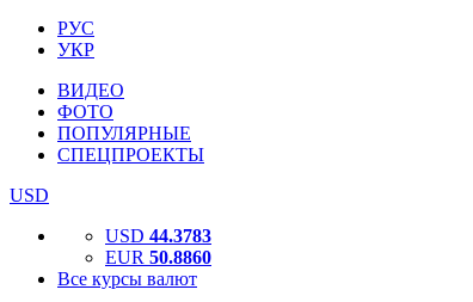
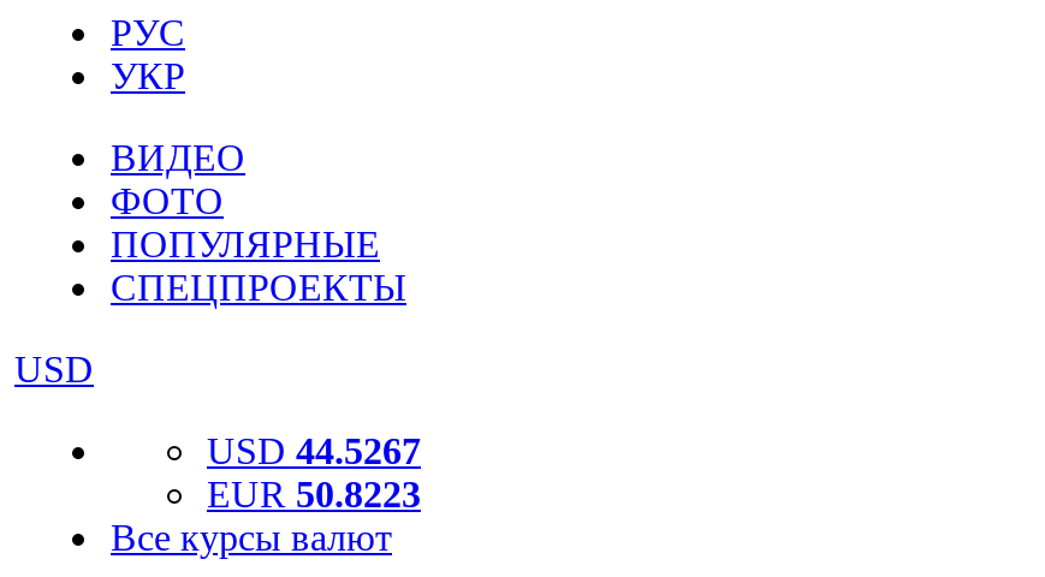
[105,226,211,246] USD 44.3783 -> [207,430,421,471] USD 44.5267
[105,247,211,267] EUR 50.8860 -> [207,474,421,514] EUR 50.8223

